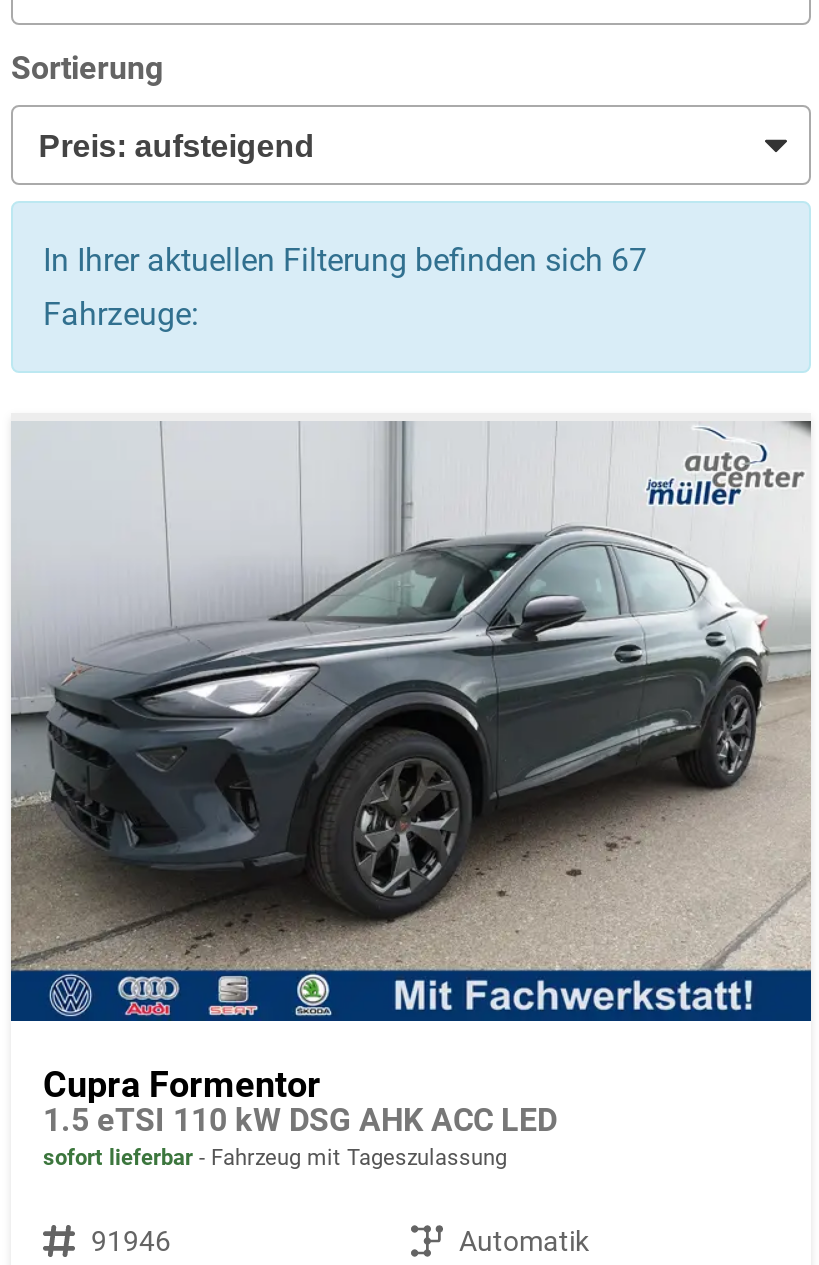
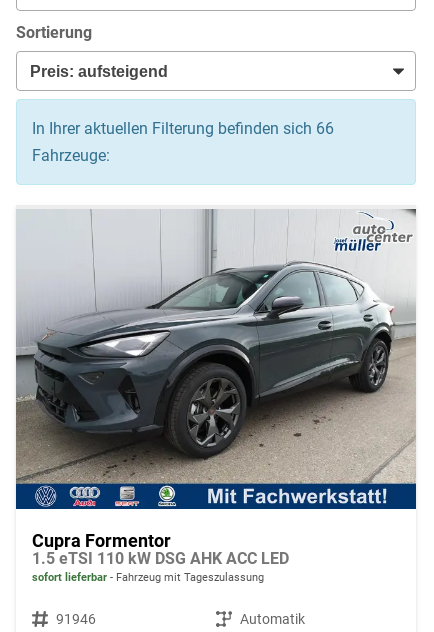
[43,240,647,278] In Ihrer aktuellen Filterung befinden sich 67 -> [32,118,334,137] In Ihrer aktuellen Filterung befinden sich 66

